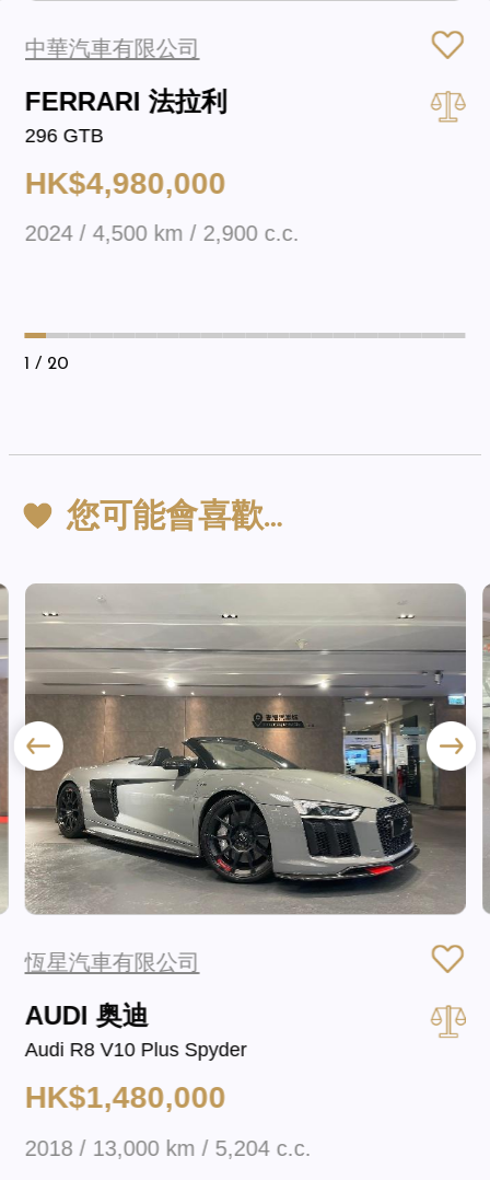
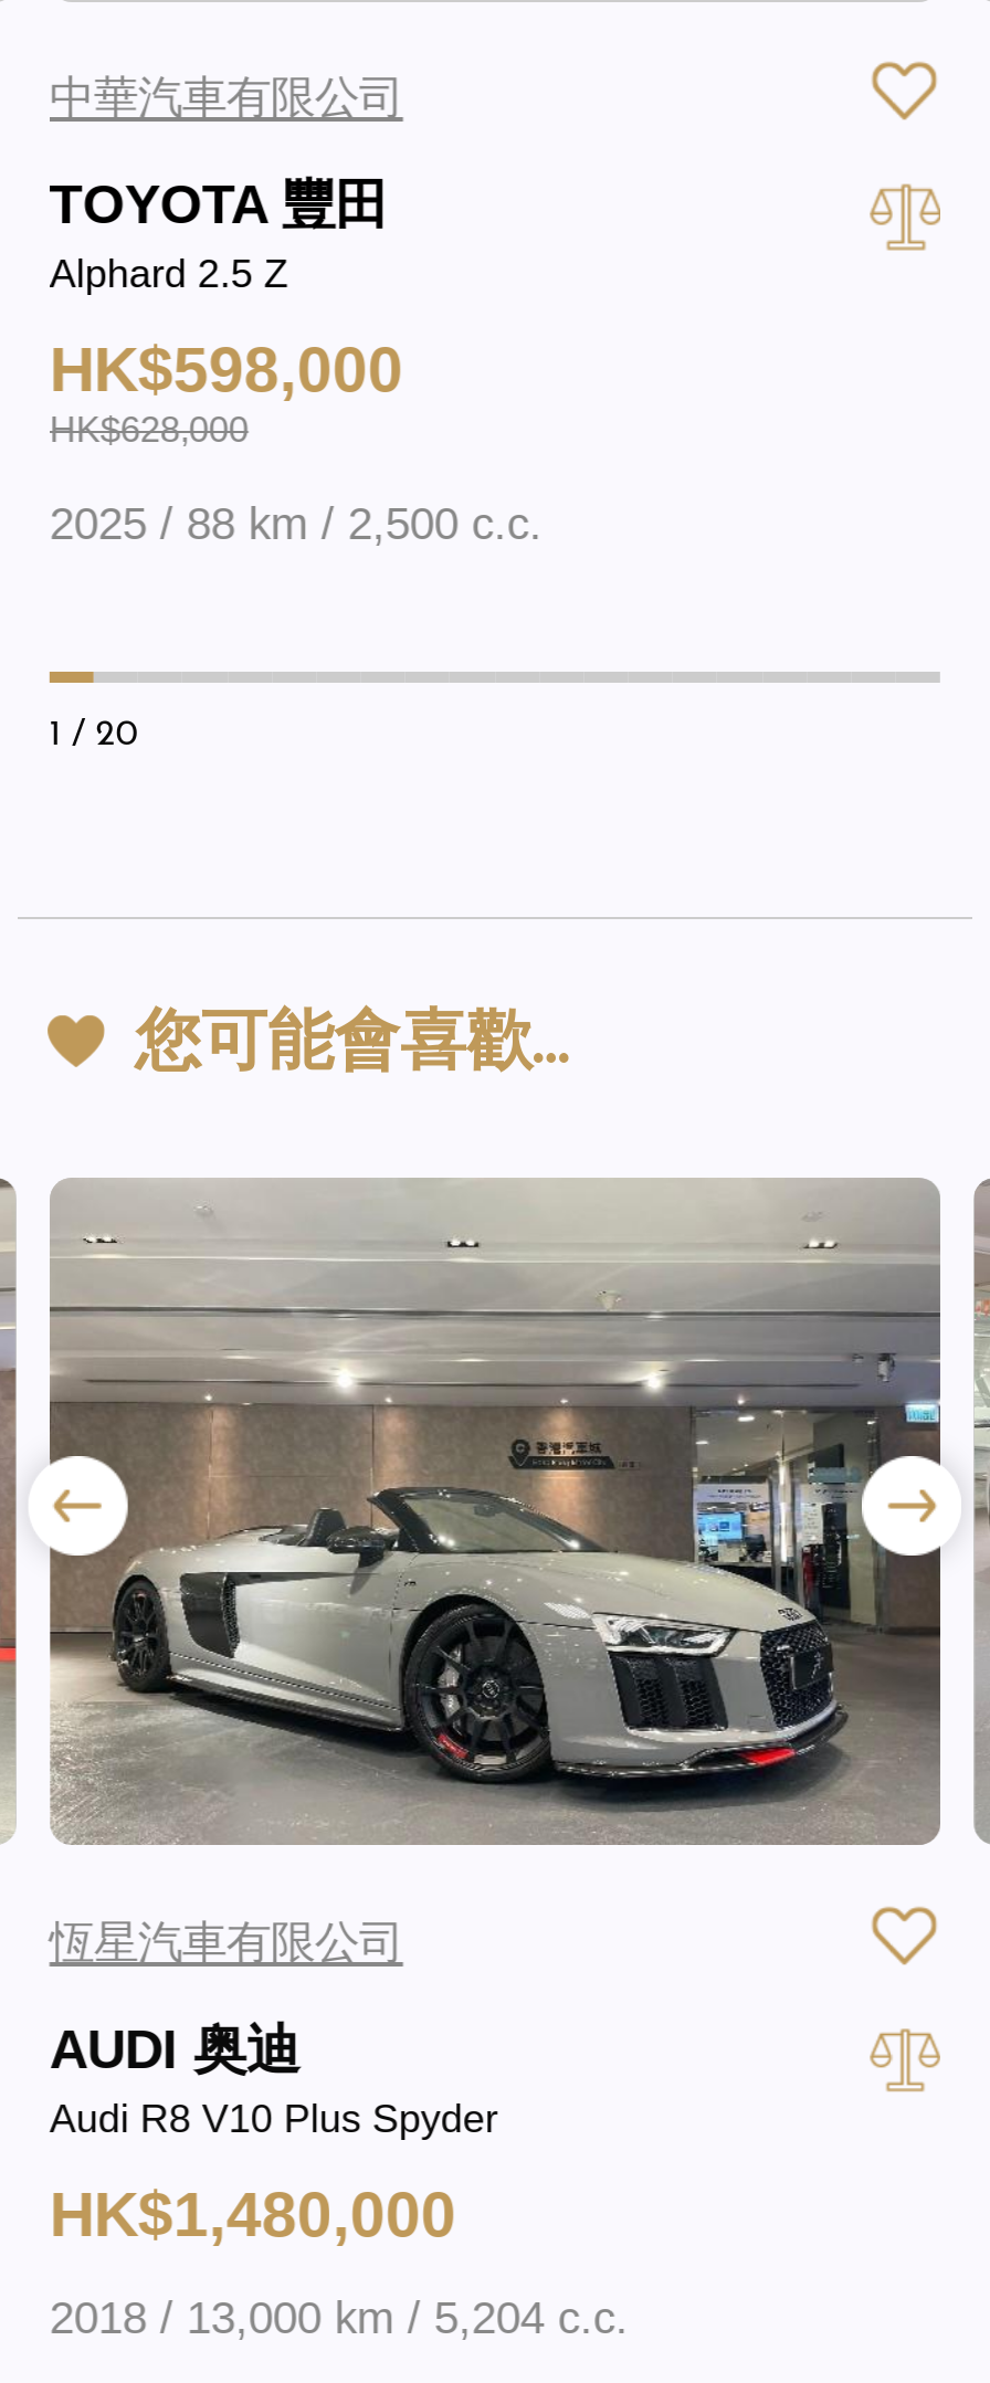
[24,86,227,146] FERRARI 法拉利 | 296 GTB -> [49,174,388,296] TOYOTA 豐田 | Alphard 2.5 Z
[24,165,226,200] HK$4,980,000 -> [49,334,403,449] HK$598,000 | HK$628,000
[24,221,299,246] 2024 / 4,500 km / 2,900 c.c. -> [49,500,542,549] 2025 / 88 km / 2,500 c.c.

